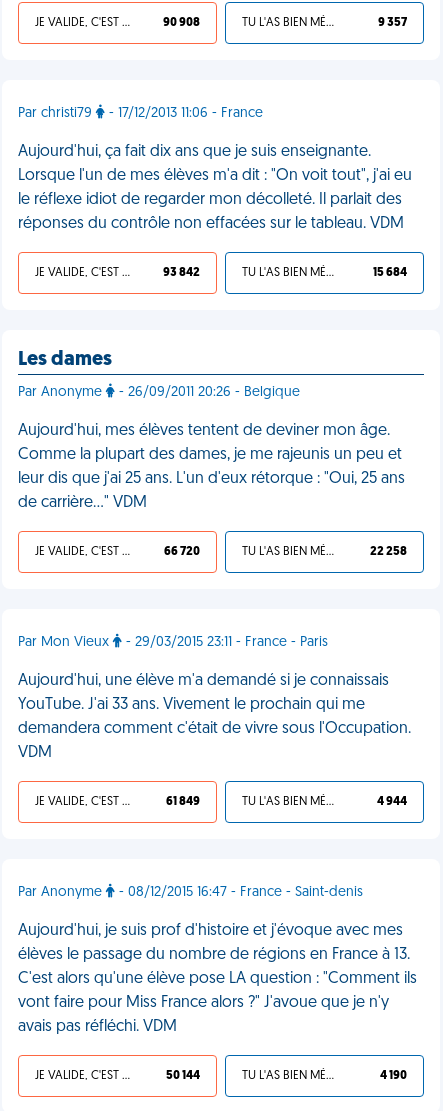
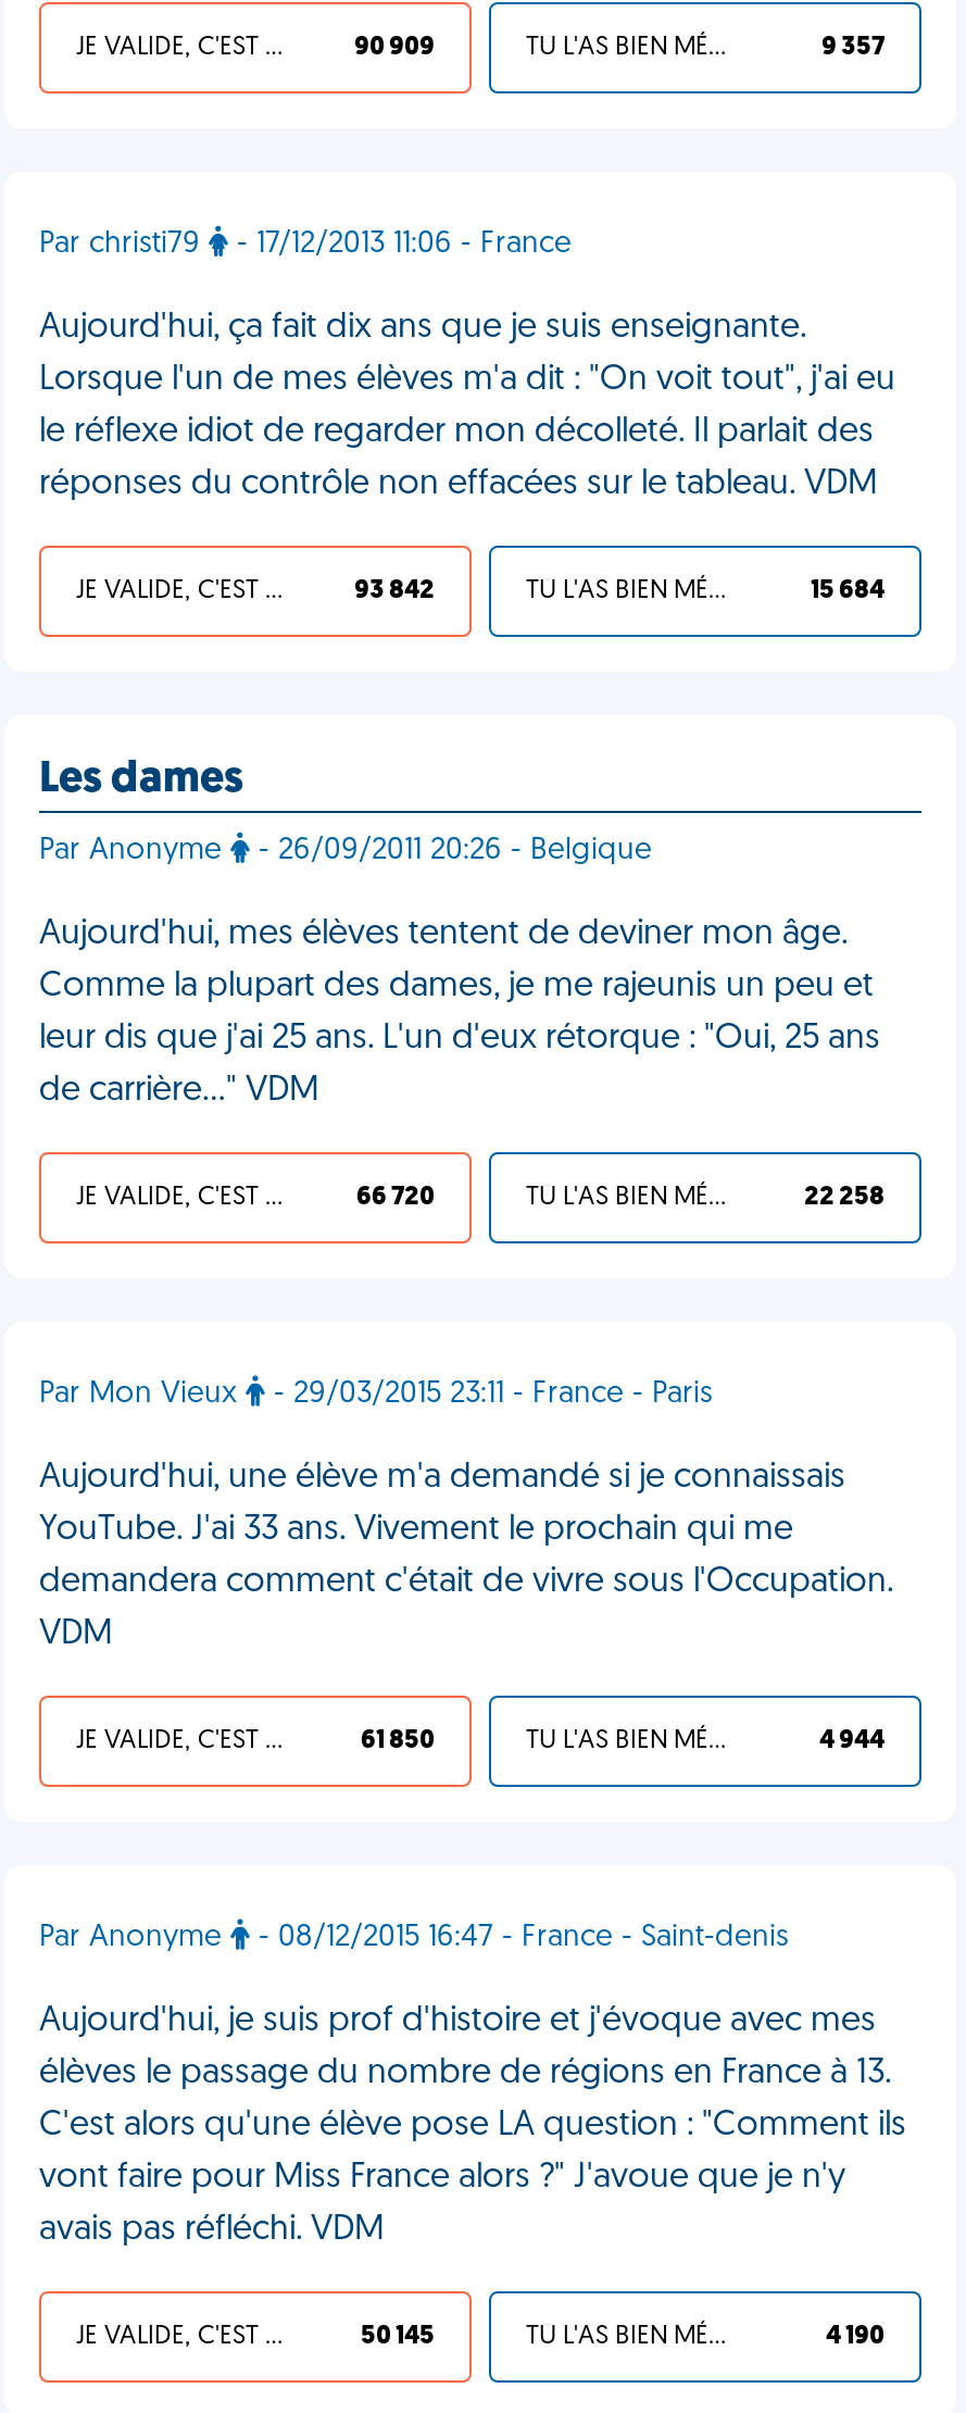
[163,17,200,29] 90 908 -> [354,35,435,61] 90 909
[166,796,200,808] 61 849 -> [361,1728,435,1754] 61 850
[166,1070,200,1082] 50 144 -> [361,2324,435,2350] 50 145

